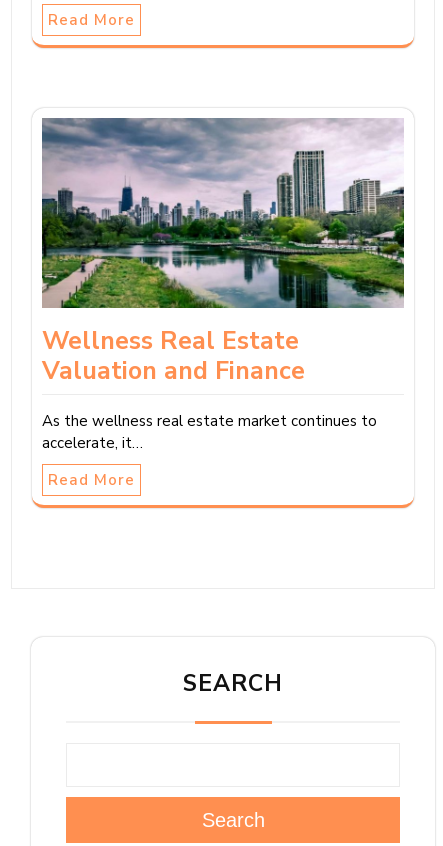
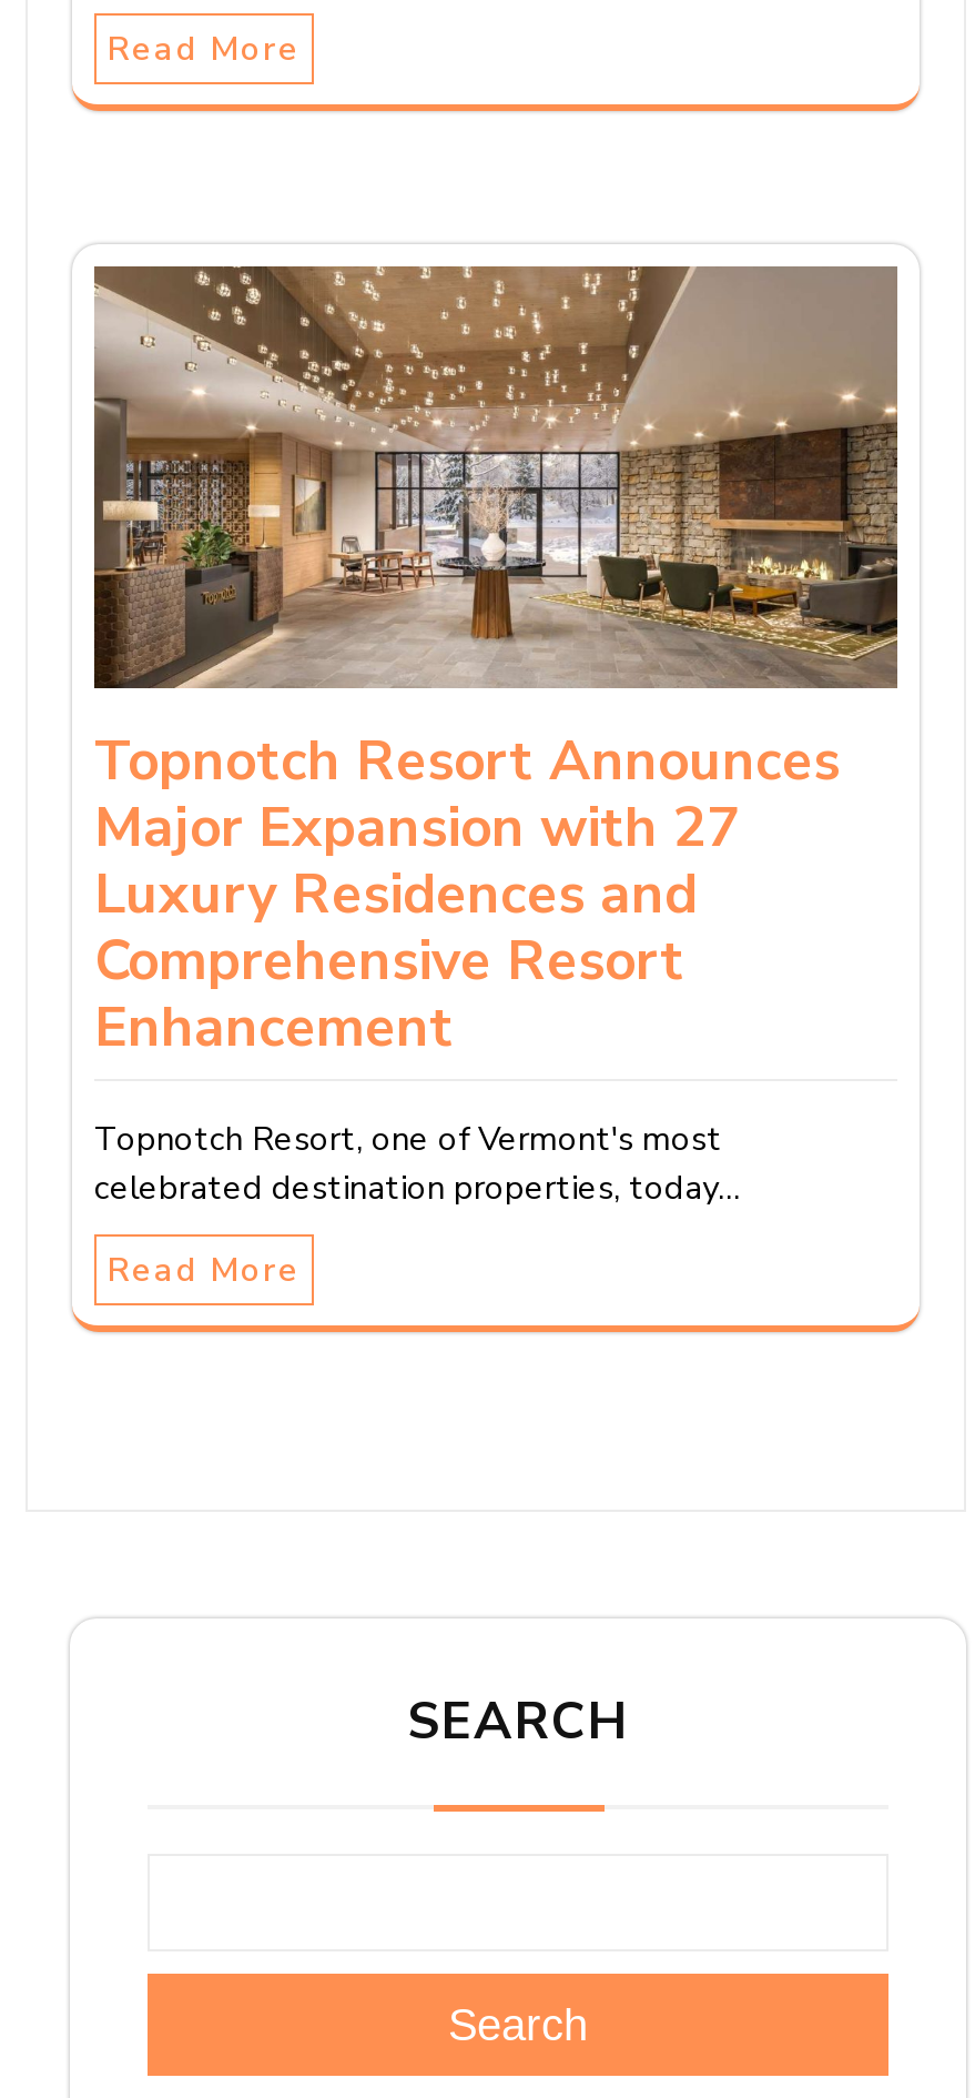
[42,118,405,388] [image] | Wellness Real Estate | Valuation and Finance -> [94,264,900,1065] [image] | Topnotch Resort Announces | Major Expansion with 27 | Luxury Residences and | Comprehensive Resort | Enhancement
[42,411,377,453] As the wellness real estate market continues to | accelerate, it… -> [94,1116,742,1210] Topnotch Resort, one of Vermont's most | celebrated destination properties, today…

